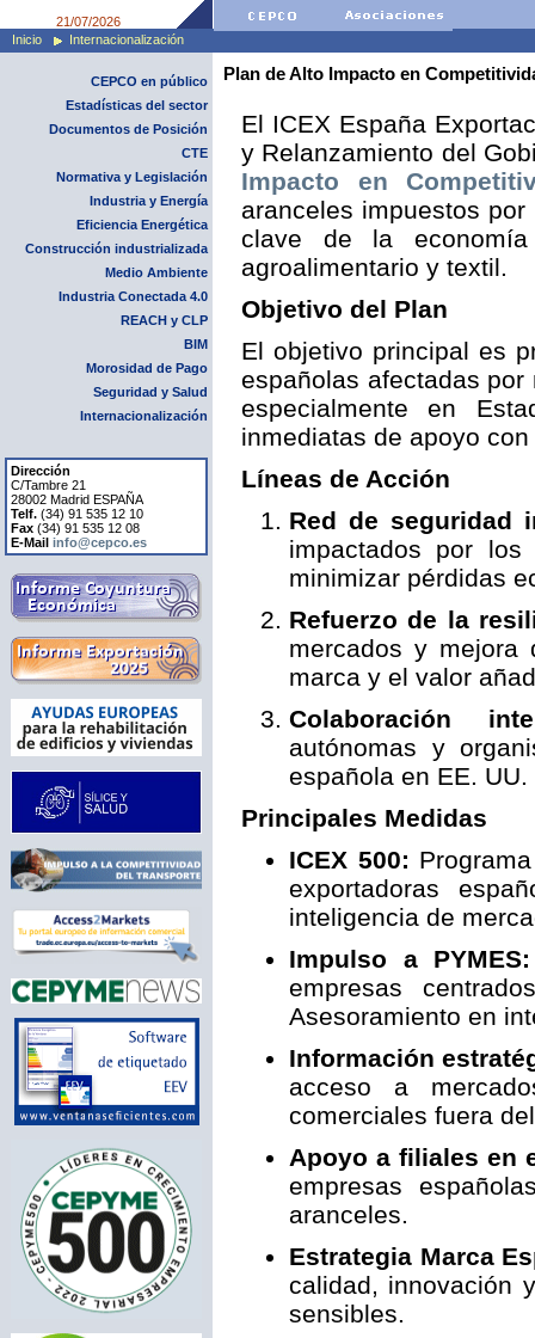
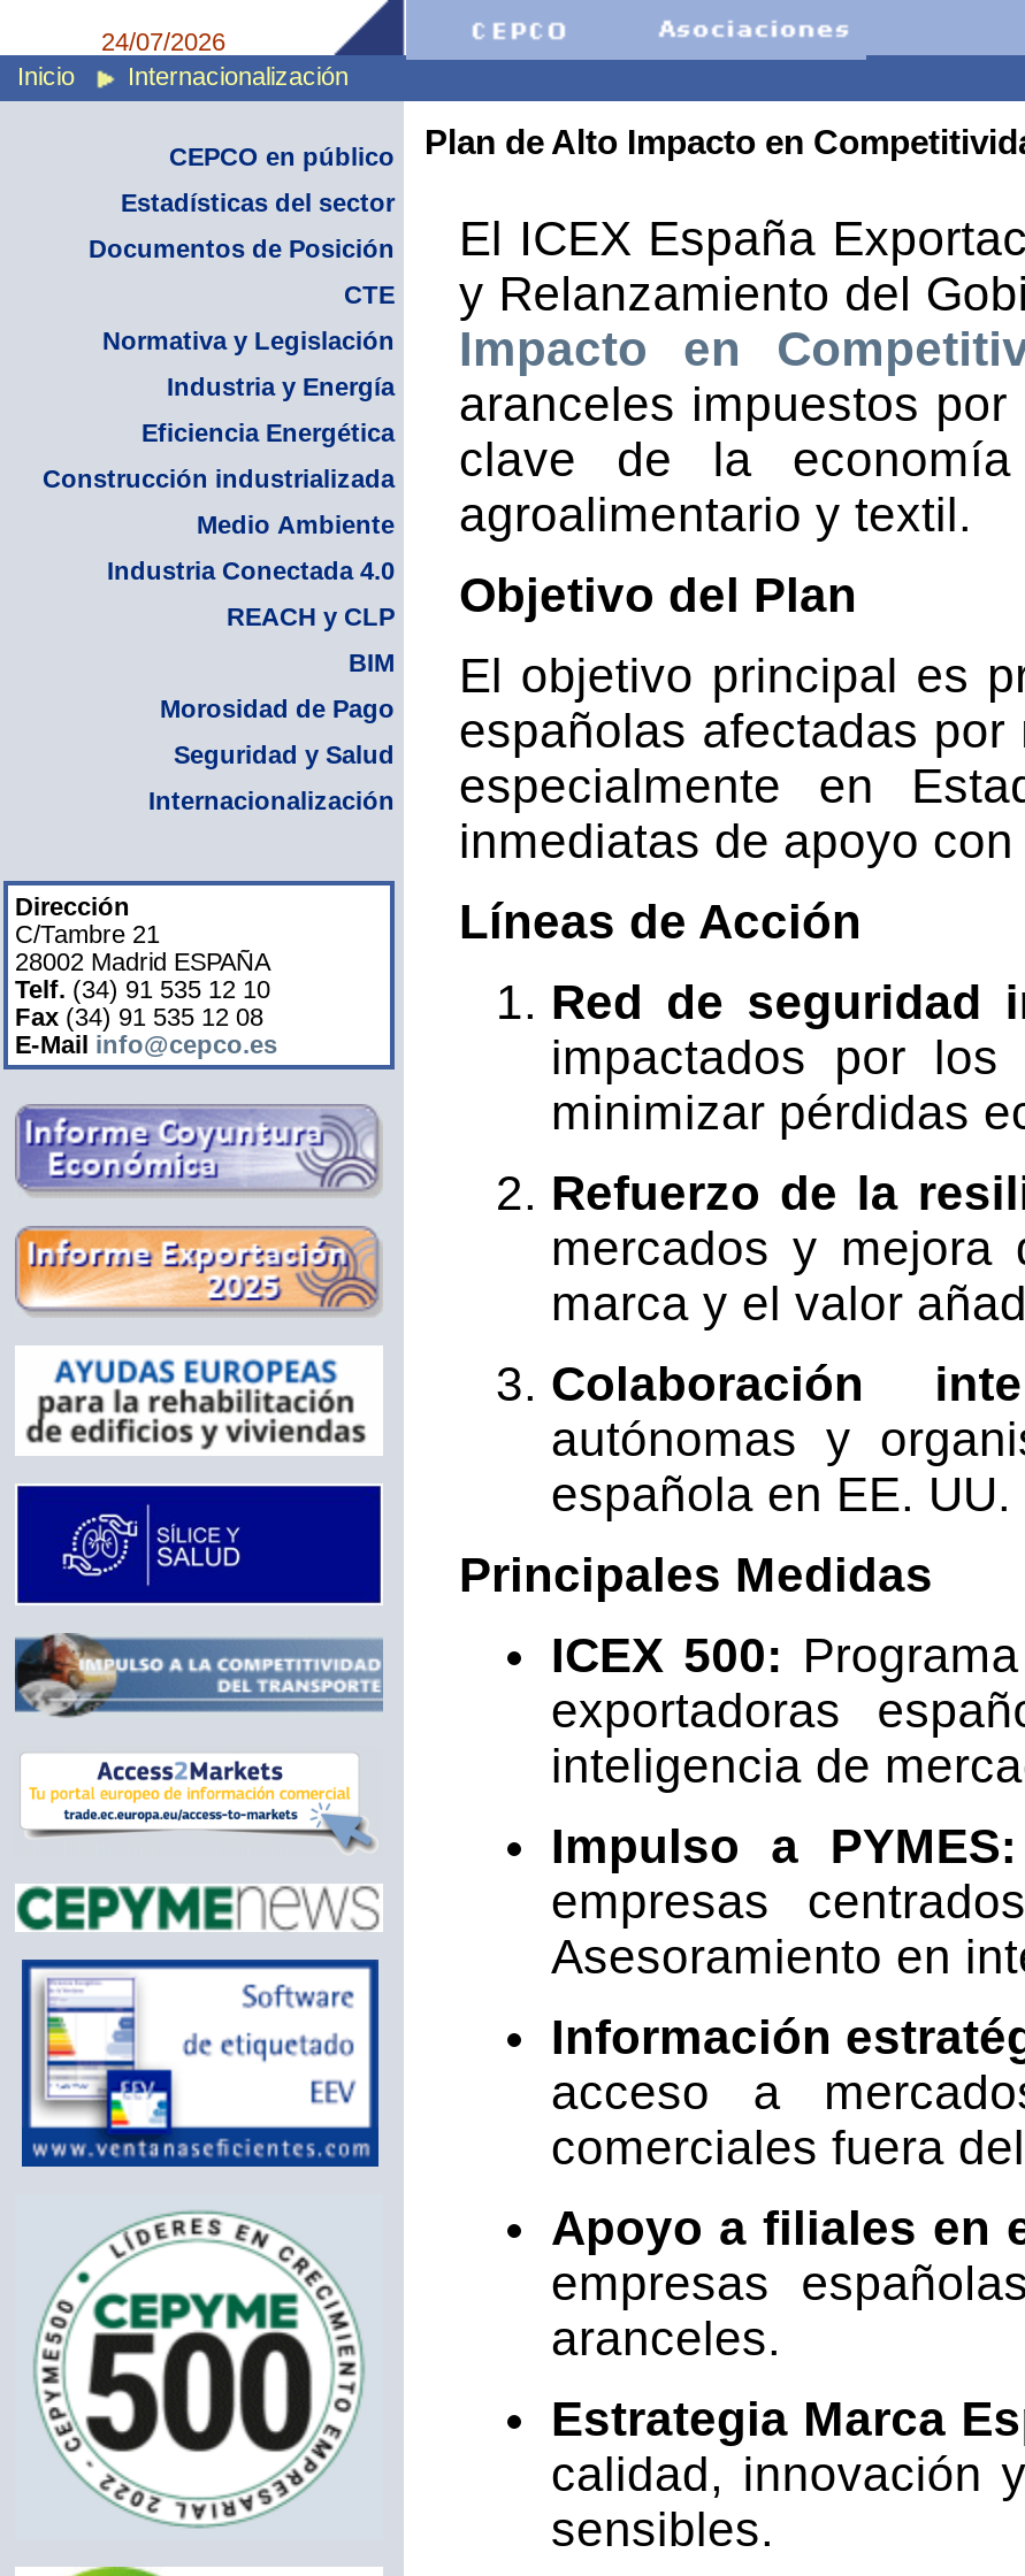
[56,14,120,29] 21/07/2026 -> [101,28,225,55] 24/07/2026

